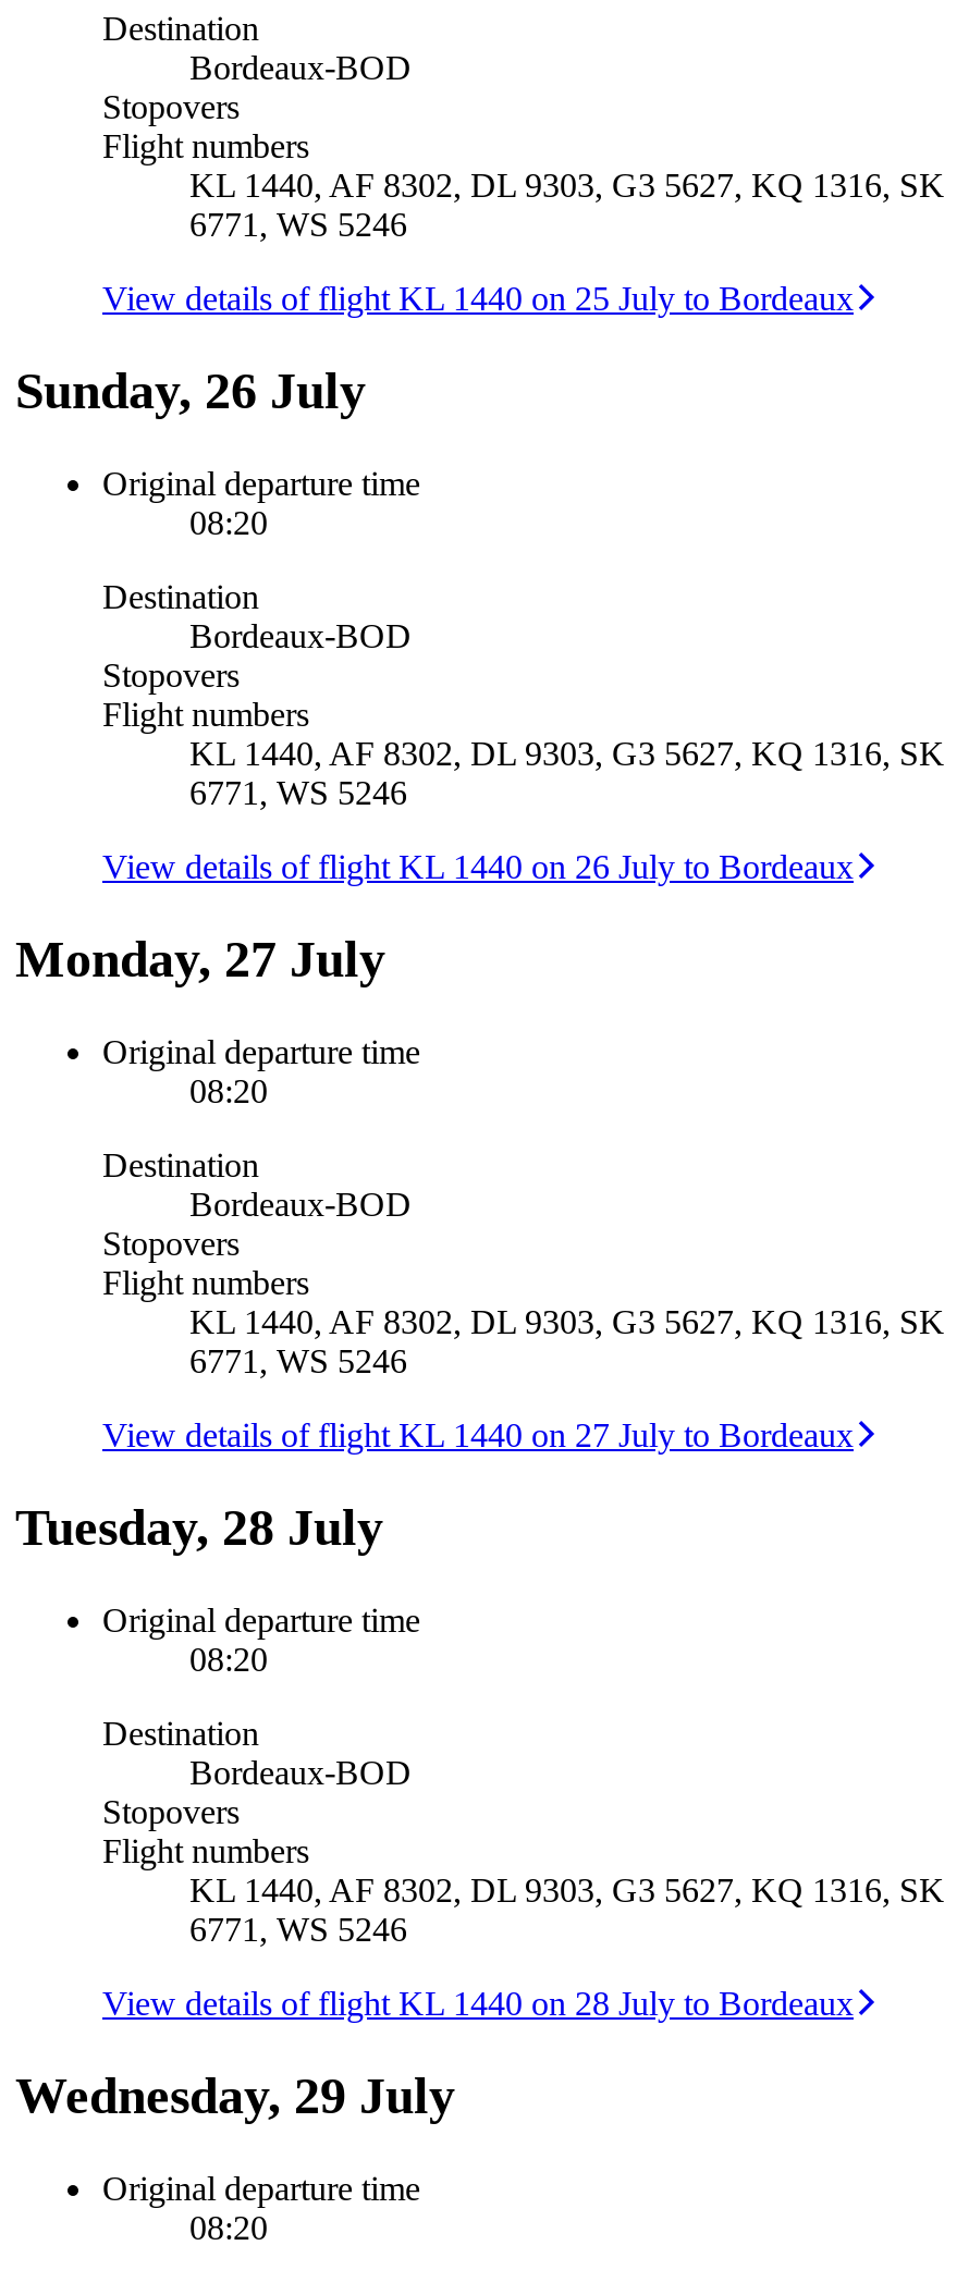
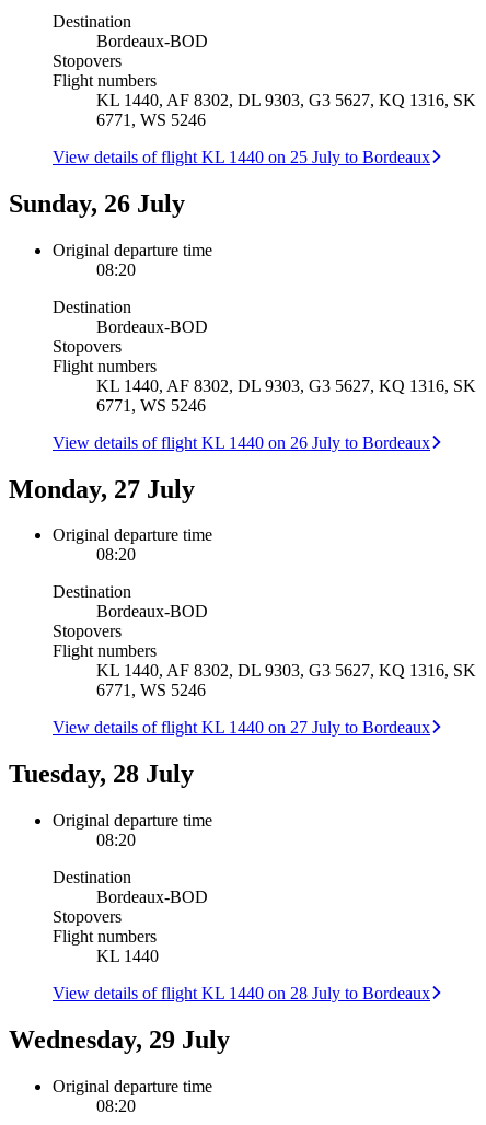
[189,1871,945,1947] KL 1440, AF 8302, DL 9303, G3 5627, KQ 1316, SK | 6771, WS 5246 -> [96,947,159,965] KL 1440

